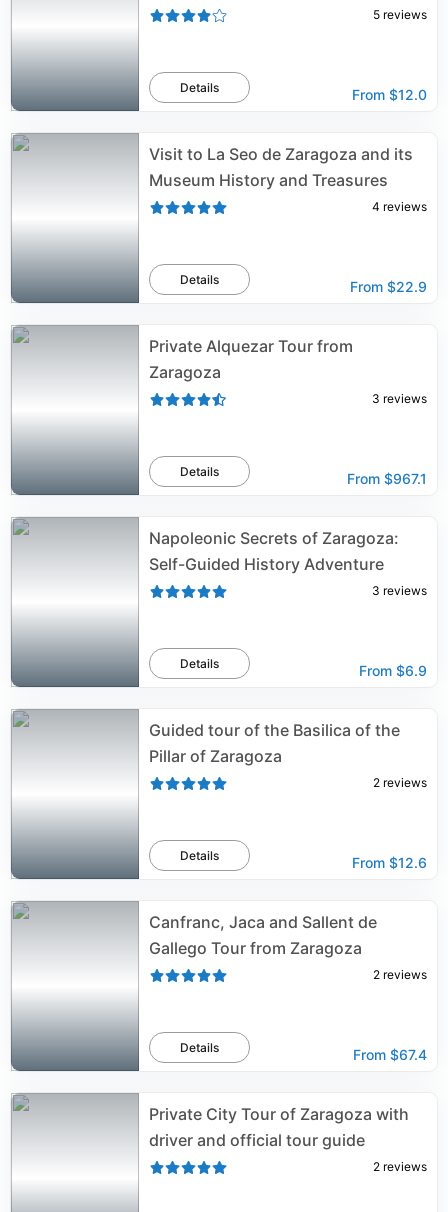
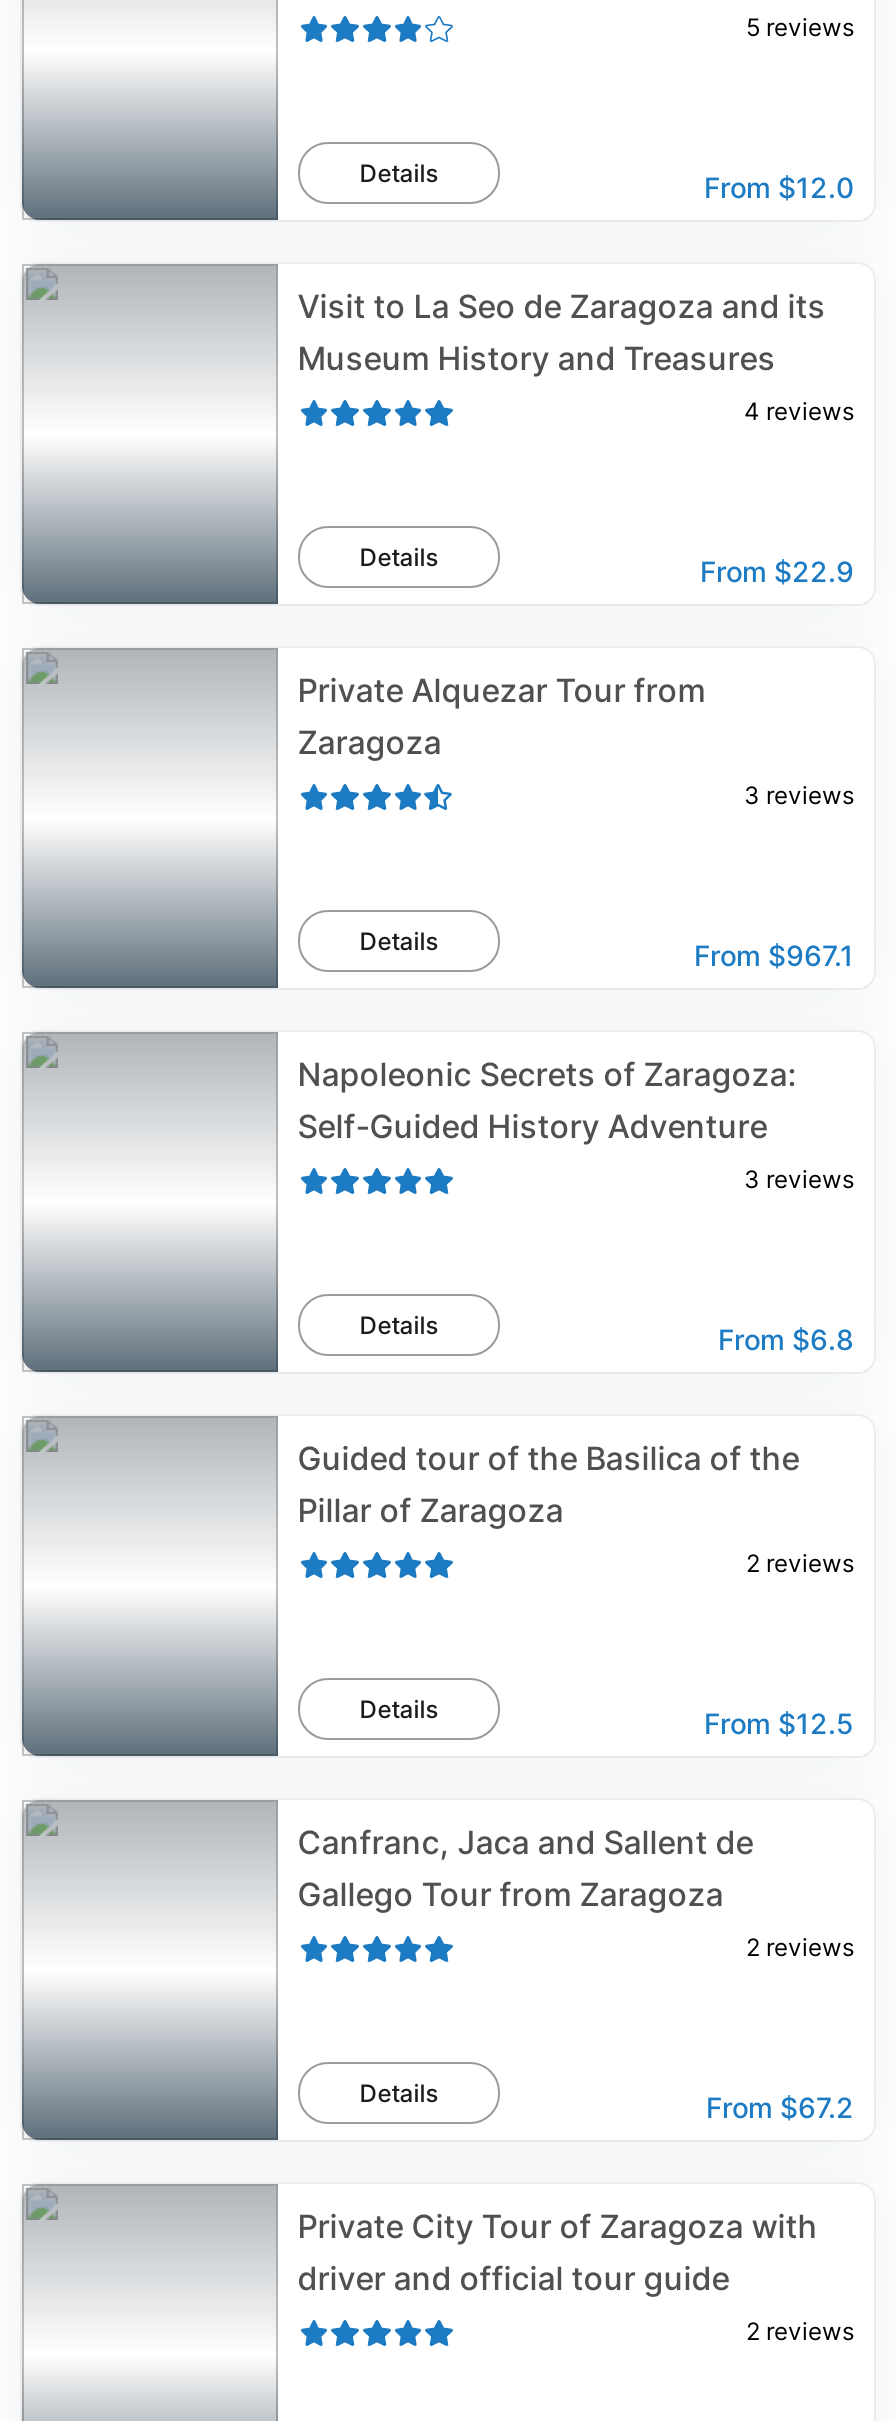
[359,662,427,679] From $6.9 -> [718,1322,854,1356] From $6.8
[352,854,427,871] From $12.6 -> [704,1706,854,1740] From $12.5
[353,1046,427,1063] From $67.4 -> [706,2090,854,2124] From $67.2

